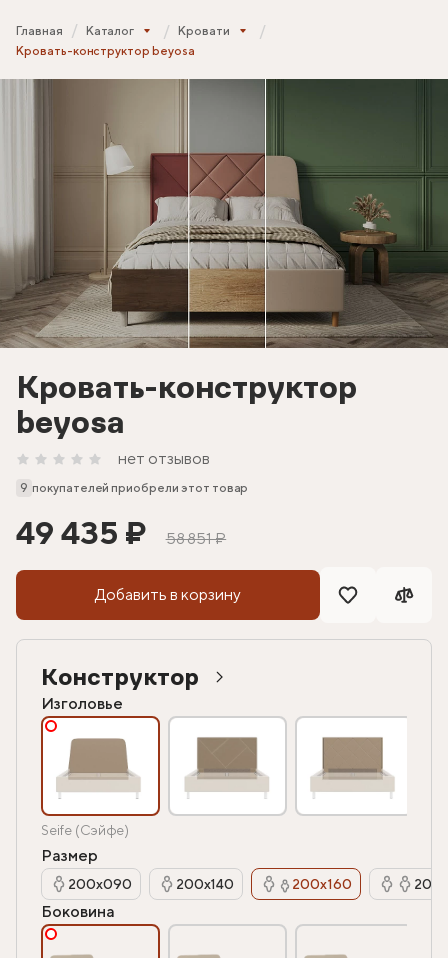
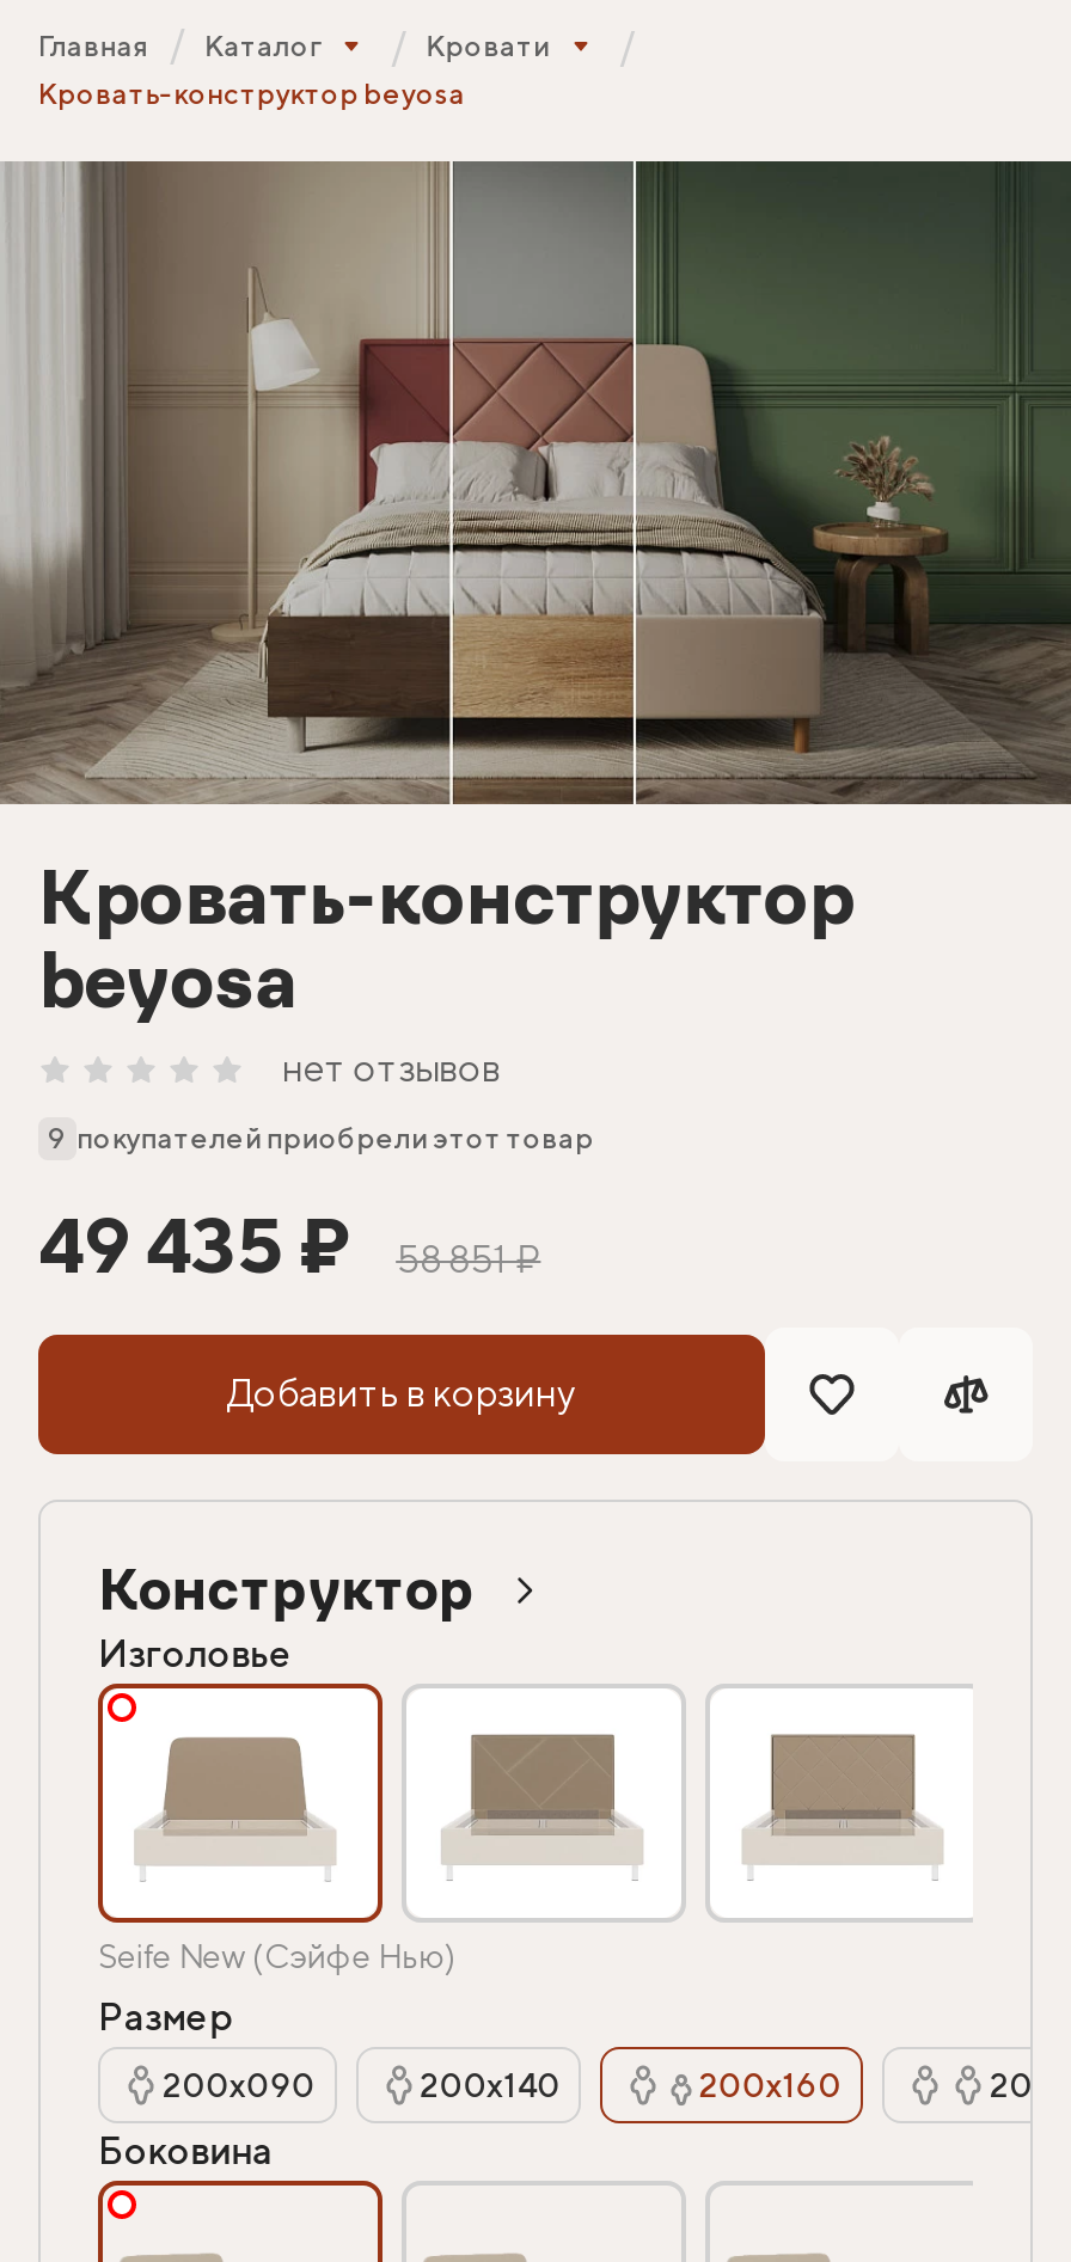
[41,822,129,838] Seife (Сэйфе) -> [98,1938,457,1976] Seife New (Сэйфе Нью)

